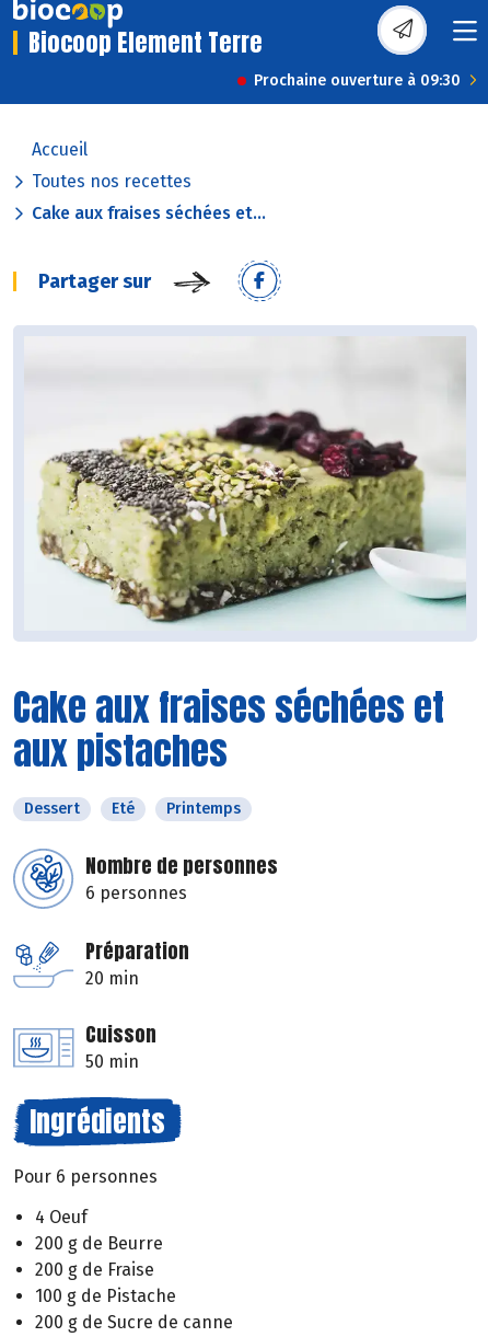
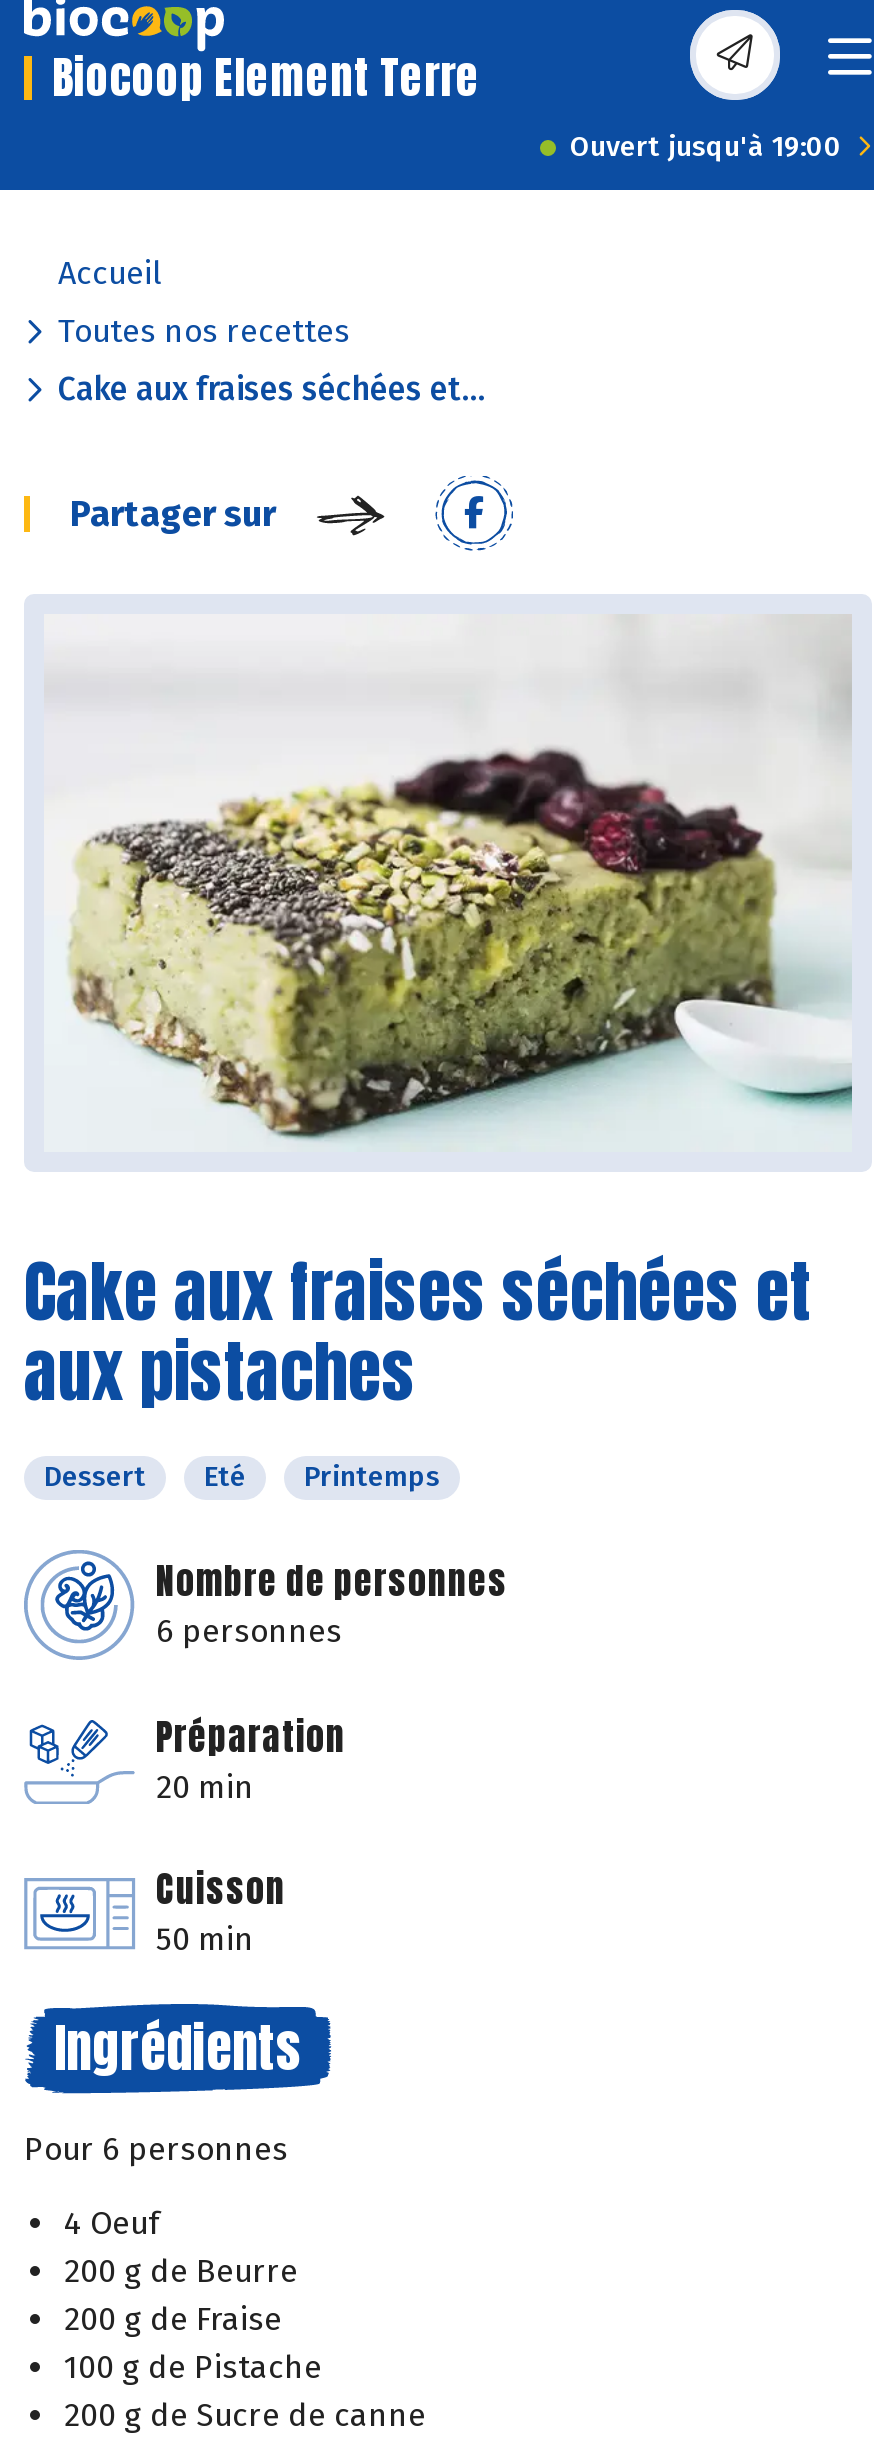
[254,71,461,90] Prochaine ouverture à 09:30 -> [570,130,842,164] Ouvert jusqu'à 19:00

